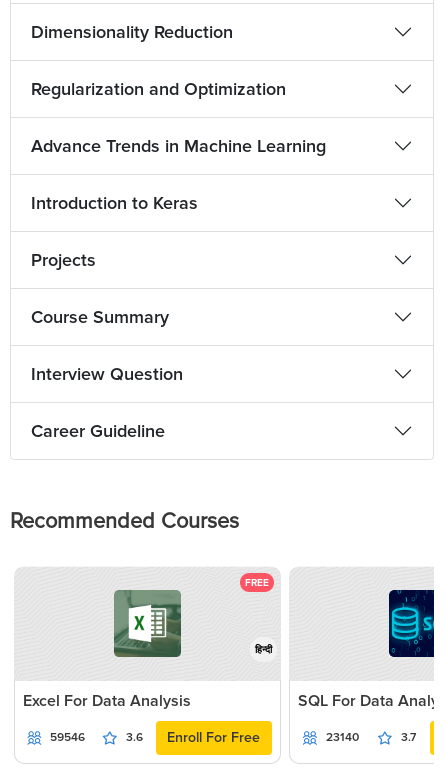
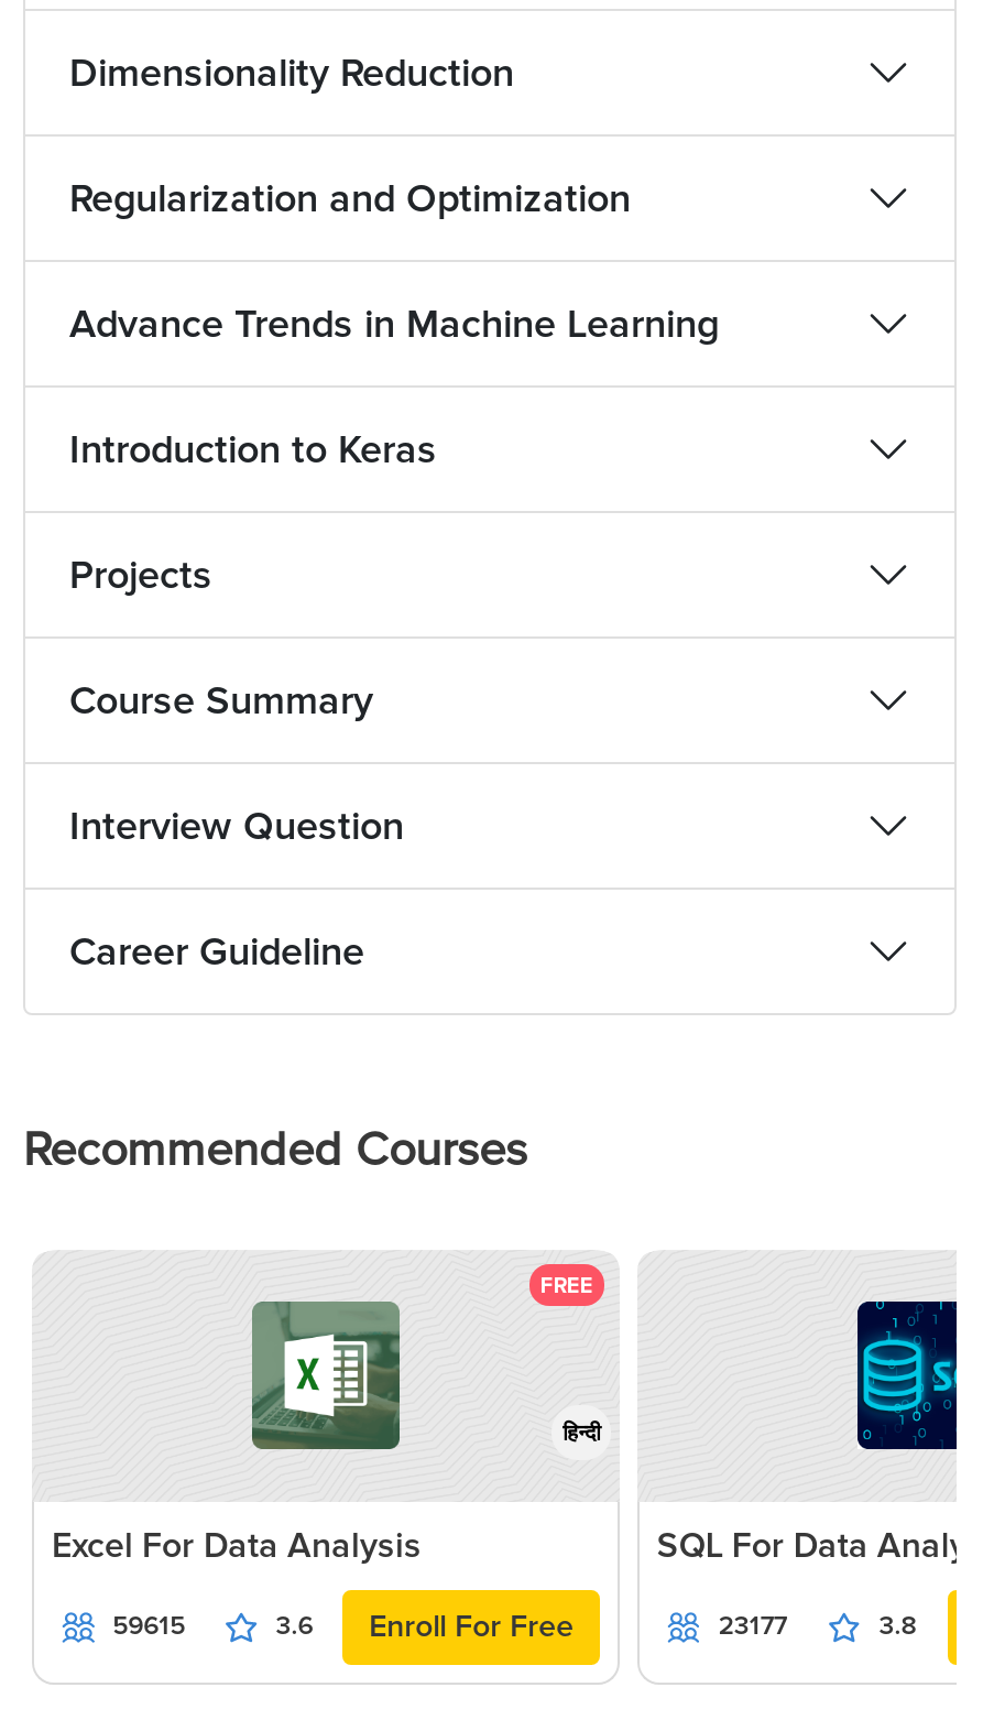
[50,730,85,745] 59546 -> [113,1609,185,1642] 59615
[326,730,359,745] 23140 -> [718,1609,787,1642] 23177
[401,730,416,745] 3.7 -> [879,1609,917,1642] 3.8

